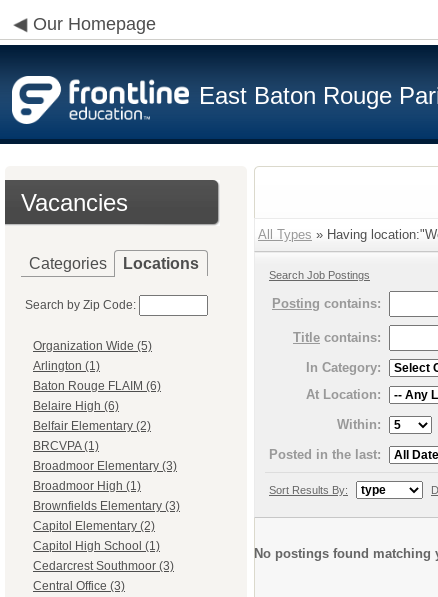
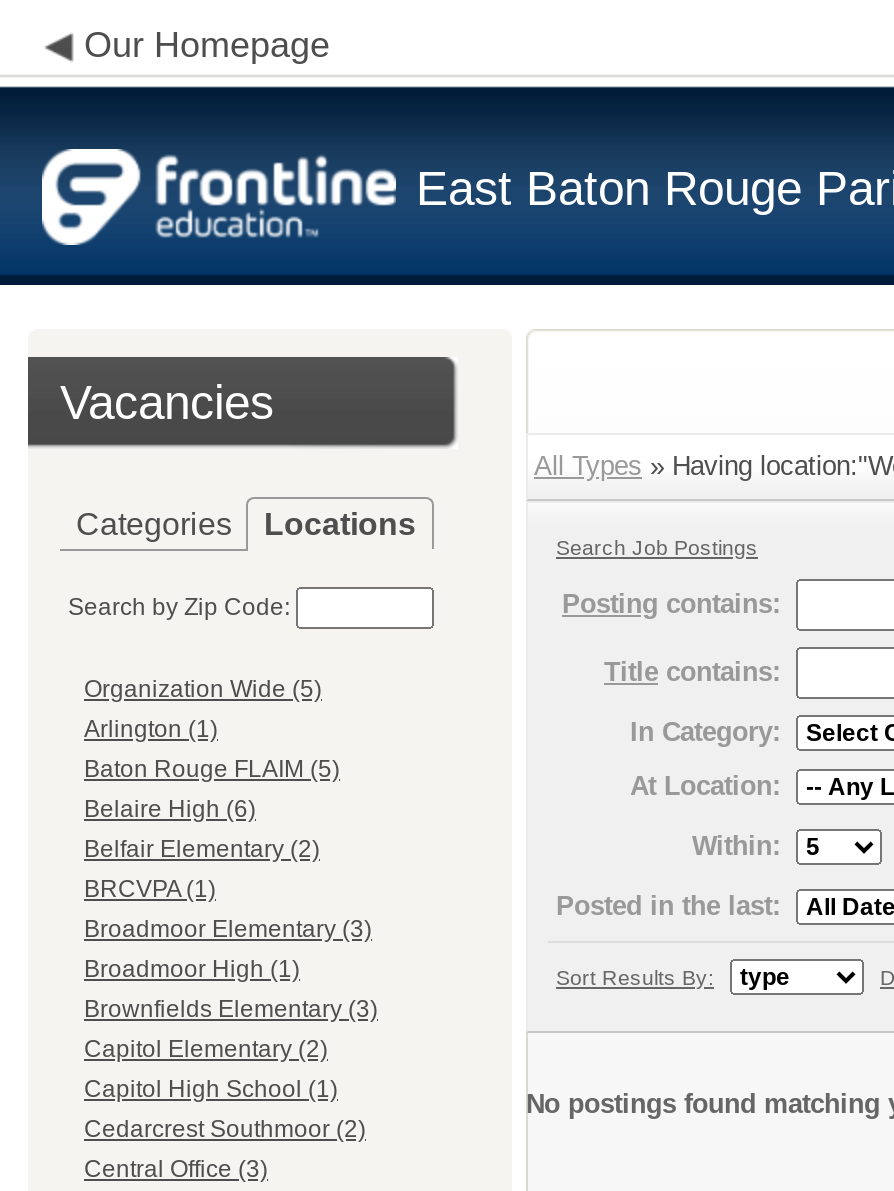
[33,379,161,393] Baton Rouge FLAIM (6) -> [84,756,340,784] Baton Rouge FLAIM (5)
[33,559,174,573] Cedarcrest Southmoor (3) -> [84,1116,366,1144] Cedarcrest Southmoor (2)

